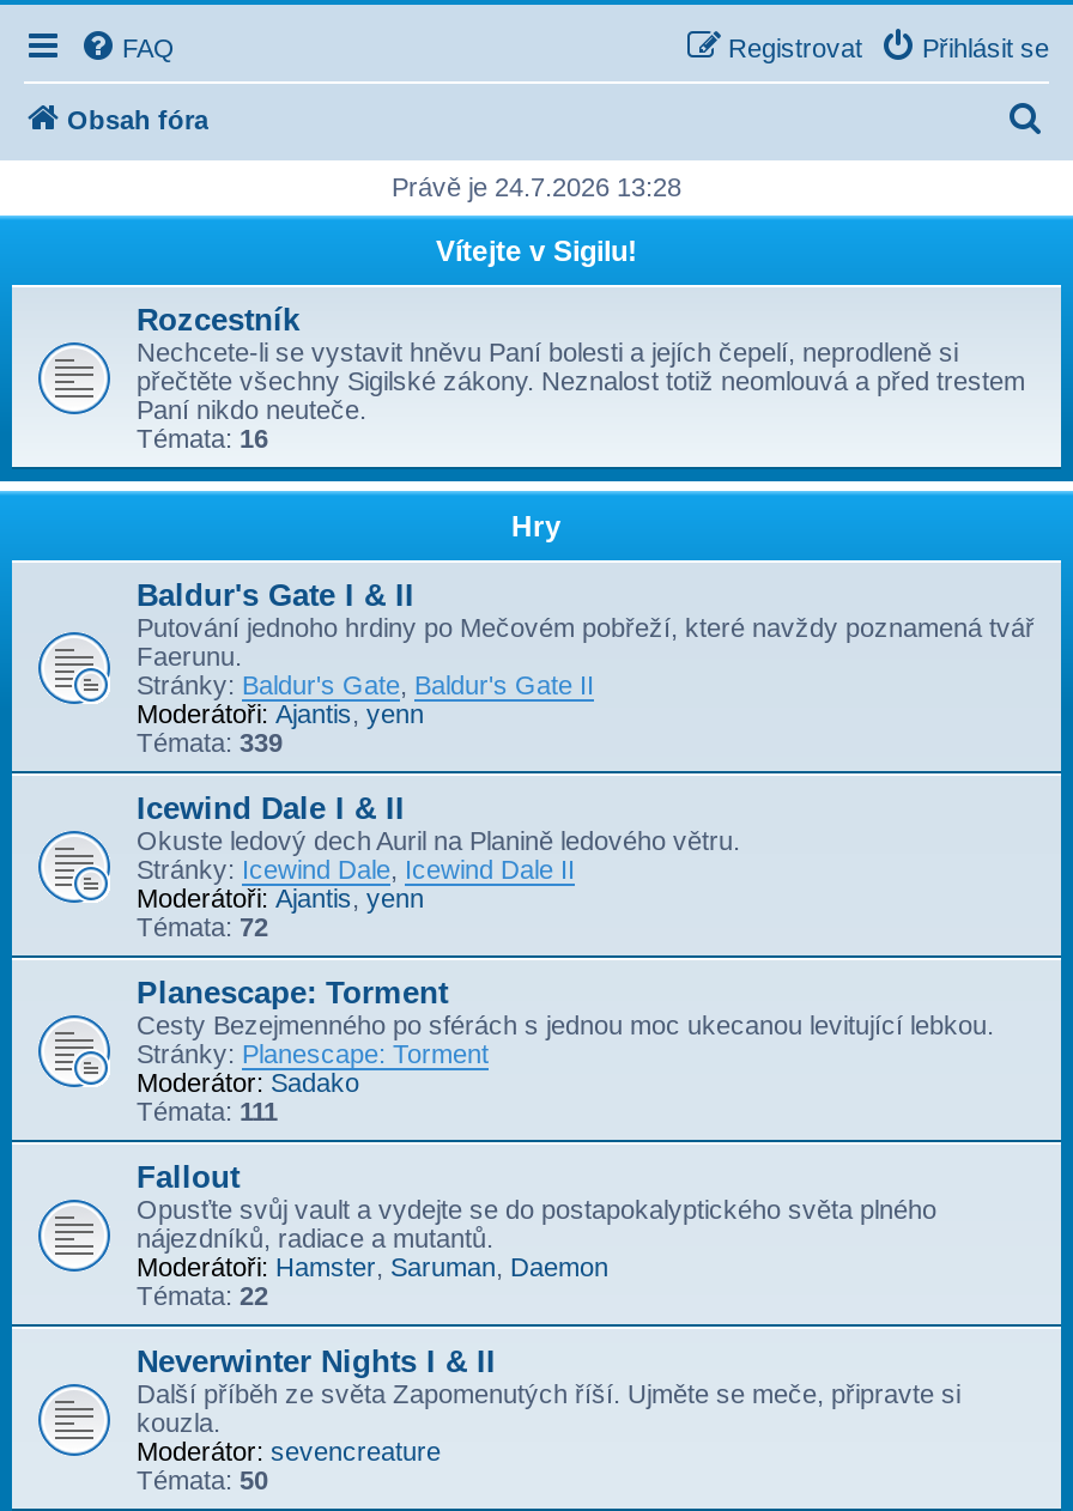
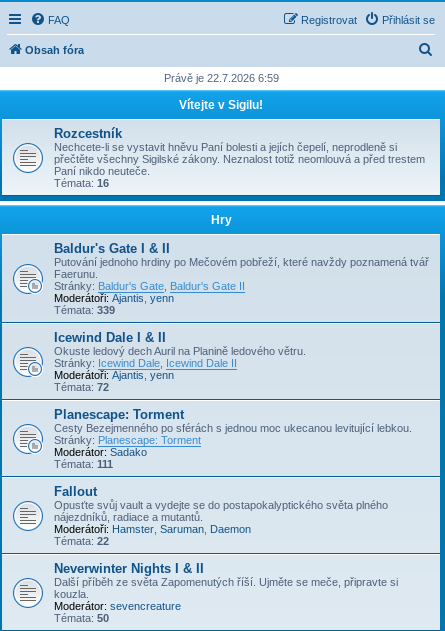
[392,172,681,201] Právě je 24.7.2026 13:28 -> [163,72,278,84] Právě je 22.7.2026 6:59

